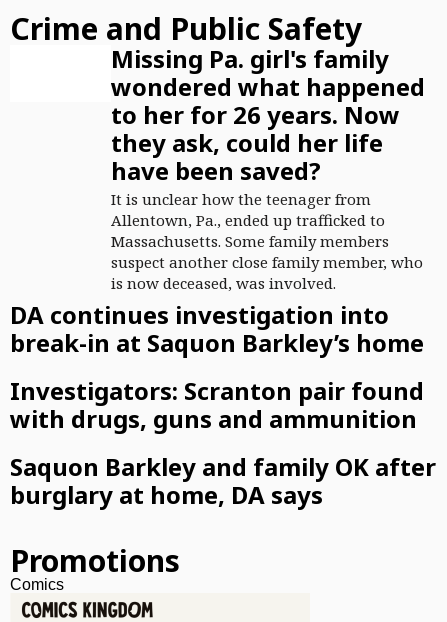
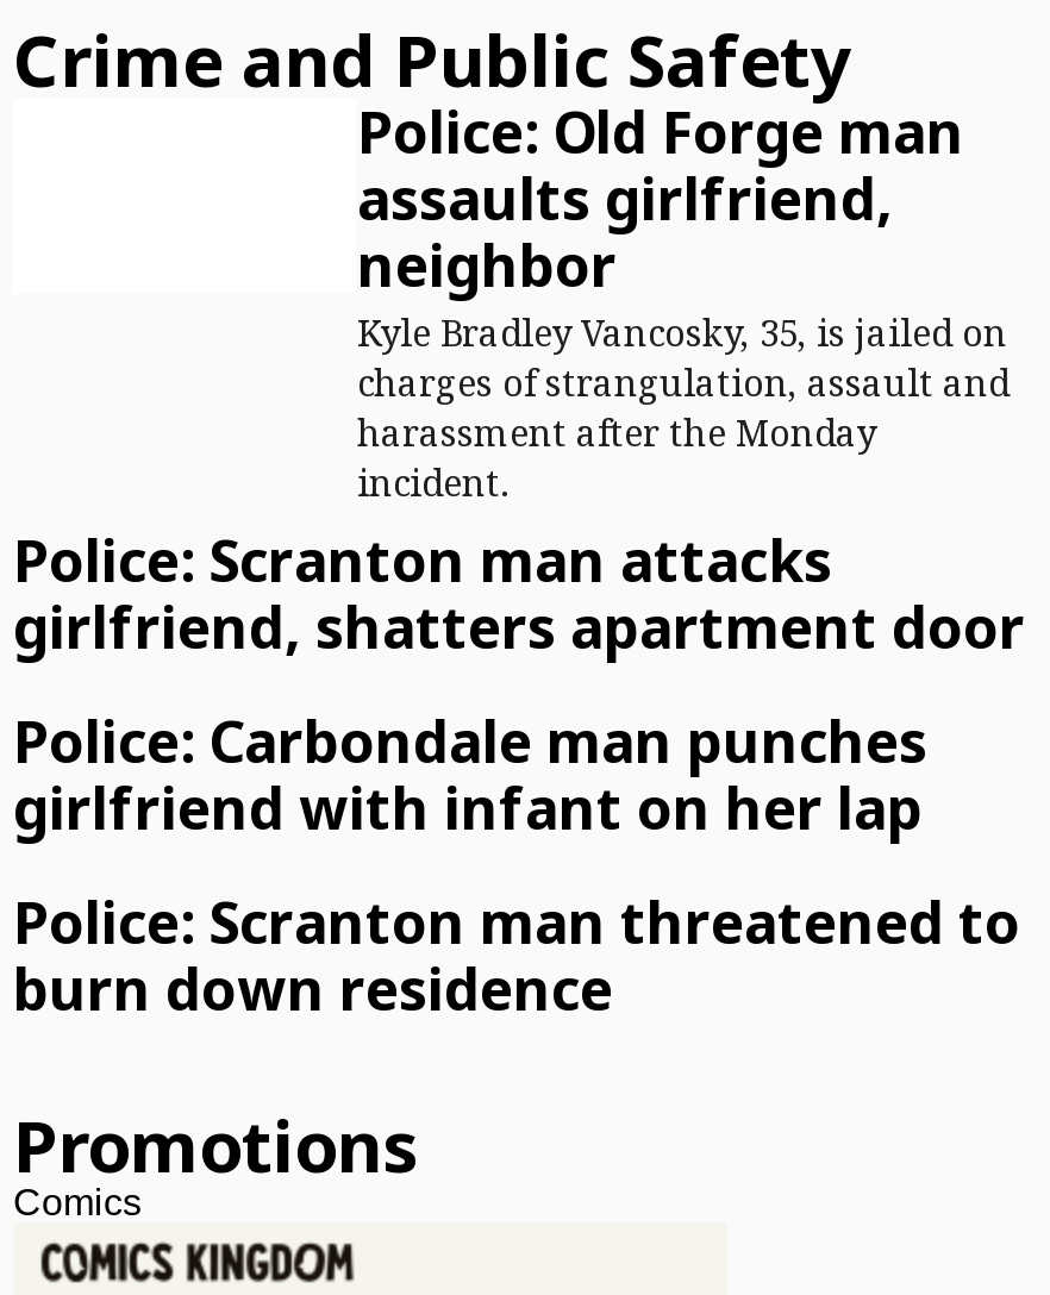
[10,42,425,359] Missing Pa. girl's family | wondered what happened | to her for 26 years. Now | they ask, could her life | have been saved? | It is unclear how the teenager from | Allentown, Pa., ended up trafficked to | Massachusetts. Some family members | suspect another close family member, who | is now deceased, was involved. | DA continues investigation into | break-in at Saquon Barkley’s home -> [13,93,1025,665] Police: Old Forge man | assaults girlfriend, | neighbor | Kyle Bradley Vancosky, 35, is jailed on | charges of strangulation, assault and | harassment after the Monday | incident. | Police: Scranton man attacks | girlfriend, shatters apartment door
[10,374,424,435] Investigators: Scranton pair found | with drugs, guns and ammunition -> [13,701,927,846] Police: Carbondale man punches | girlfriend with infant on her lap
[10,450,436,511] Saquon Barkley and family OK after | burglary at home, DA says -> [13,882,1020,1027] Police: Scranton man threatened to | burn down residence

